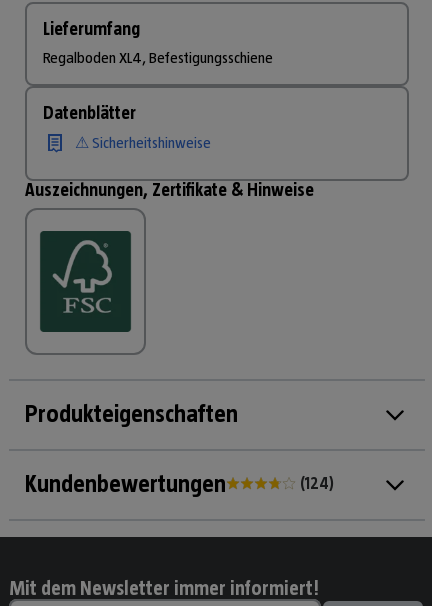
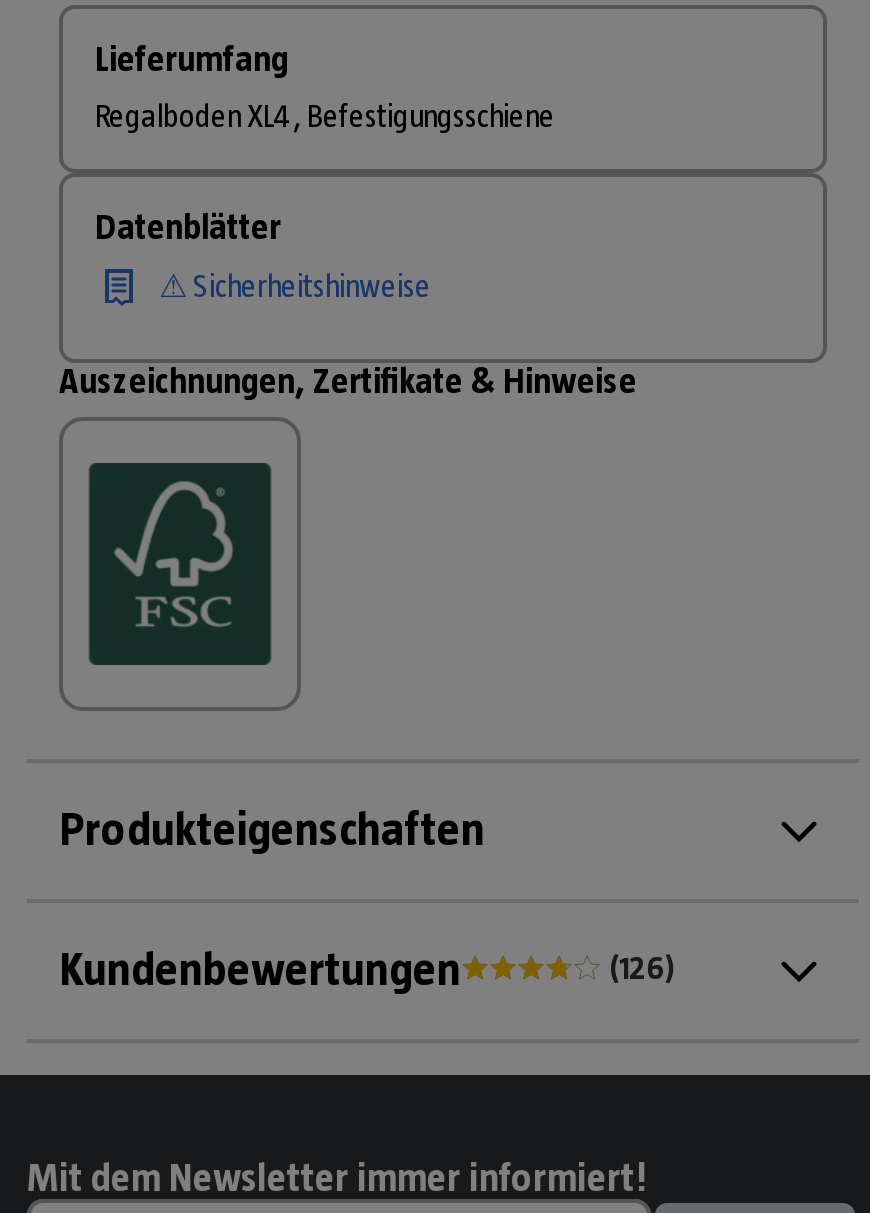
[300,475,334,492] (124) -> [609,951,675,985] (126)

